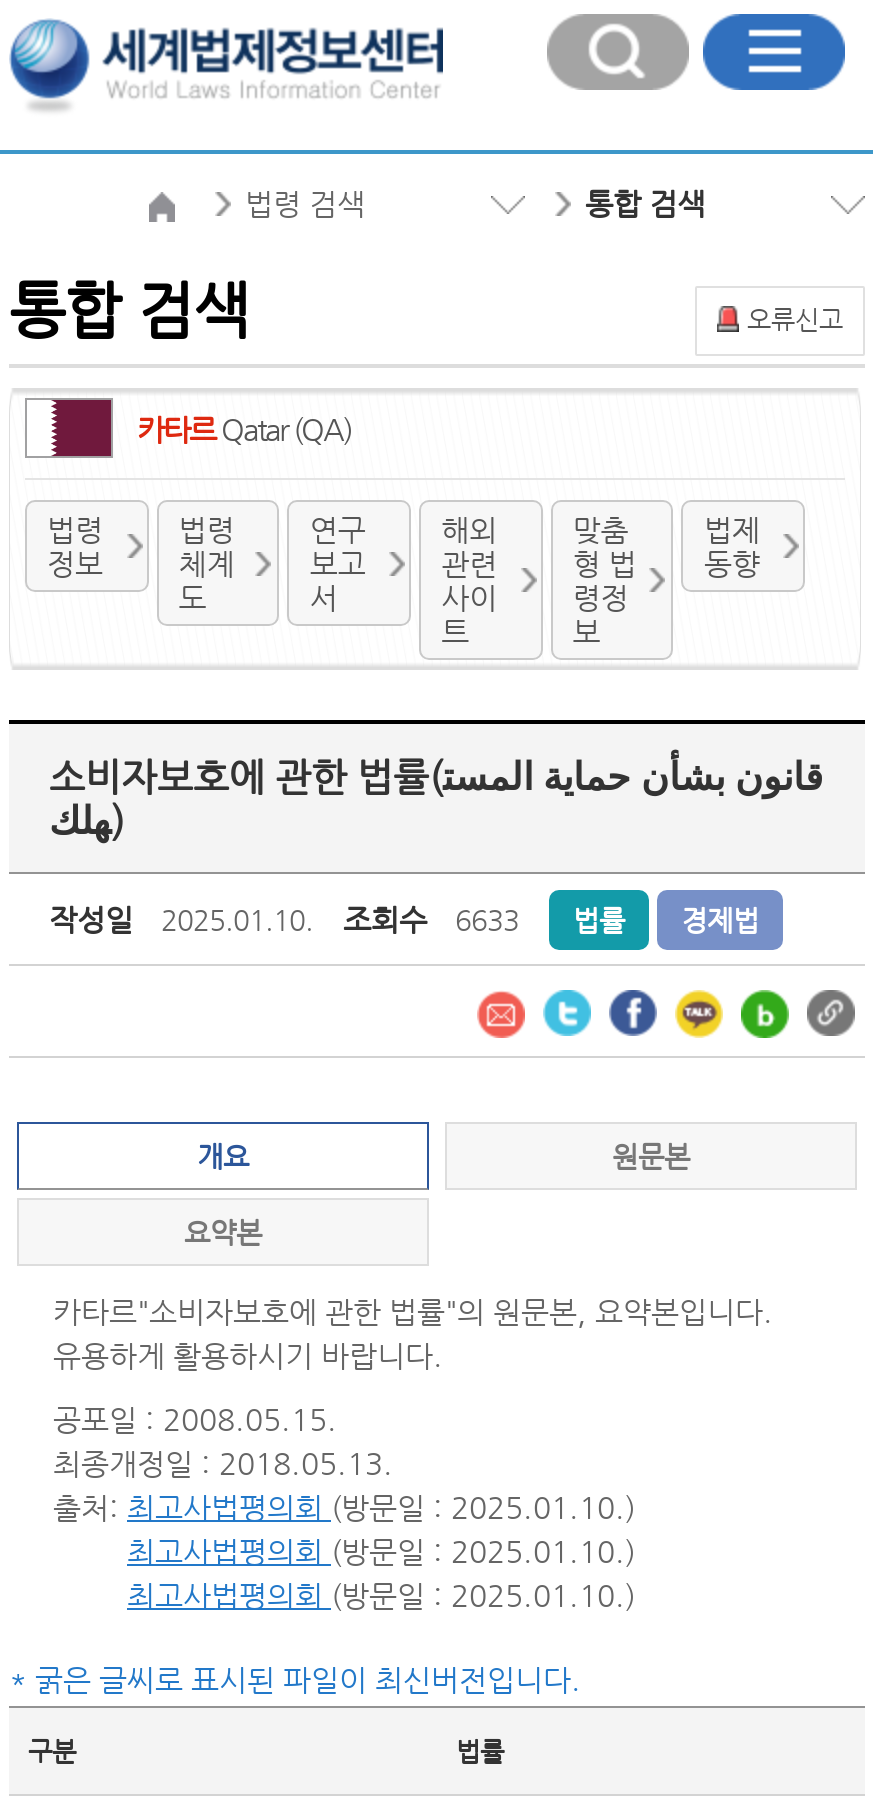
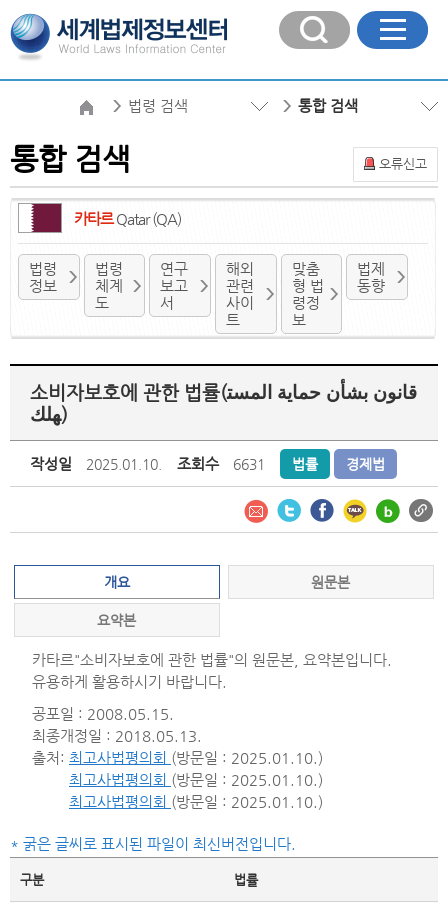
[49,902,759,936] 작성일 2025.01.10. 조회수 6633 법률 경제법 -> [30,455,385,472] 작성일 2025.01.10. 조회수 6631 법률 경제법

